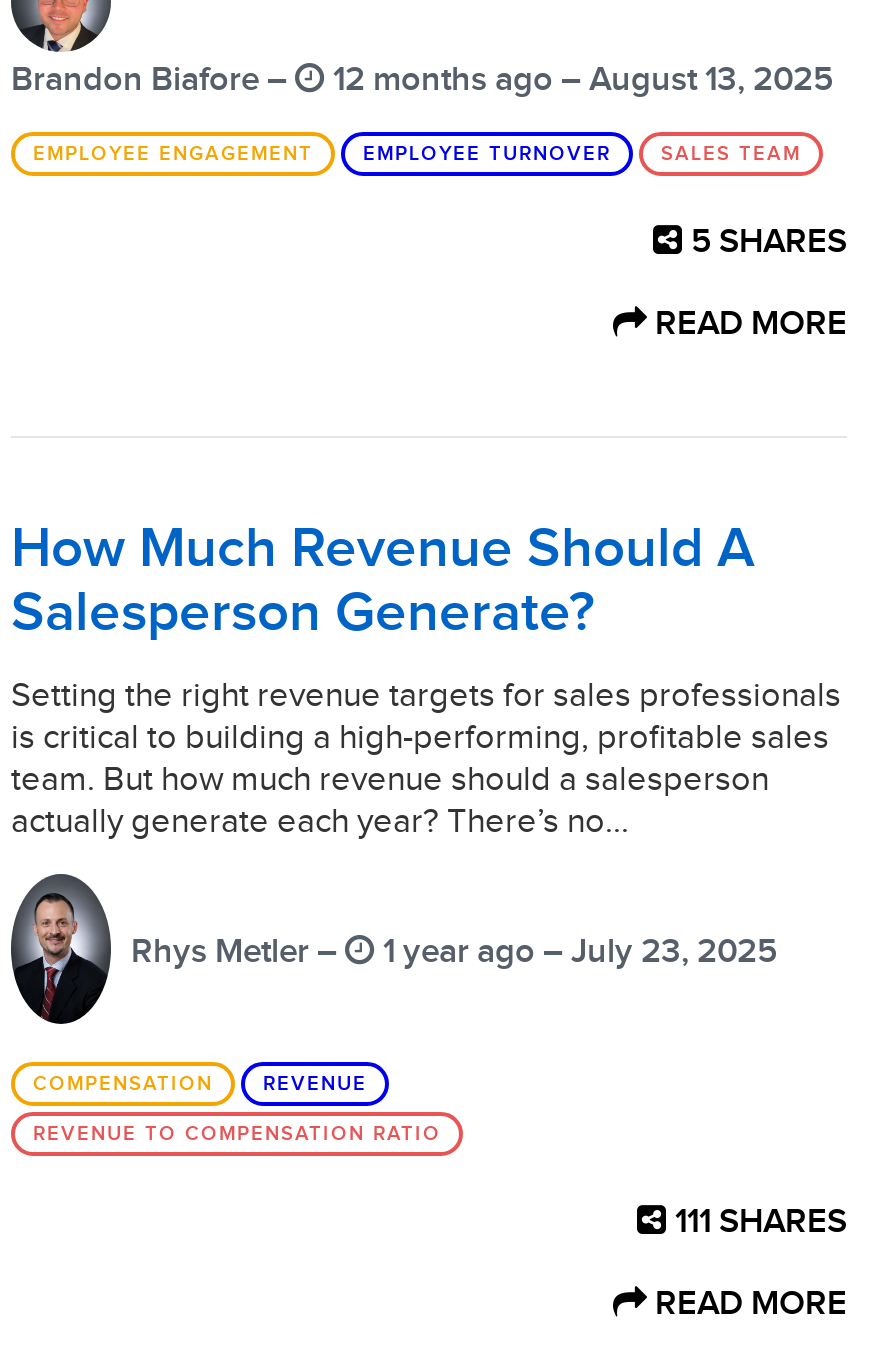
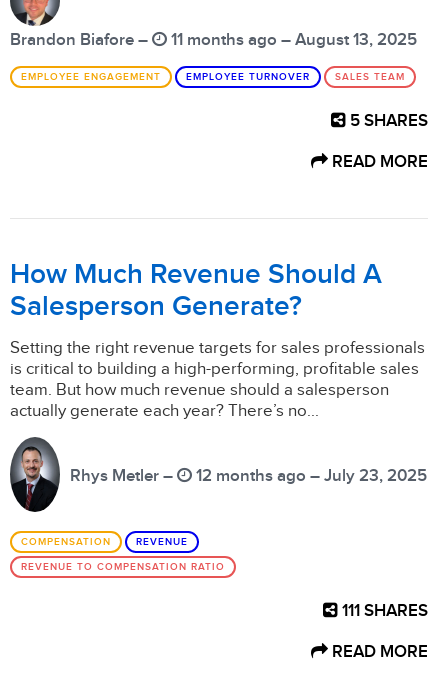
[325,60,833,100] 12 months ago – August 13, 2025 -> [167,30,417,50] 11 months ago – August 13, 2025
[375,932,777,972] 1 year ago – July 23, 2025 -> [192,466,427,486] 12 months ago – July 23, 2025

